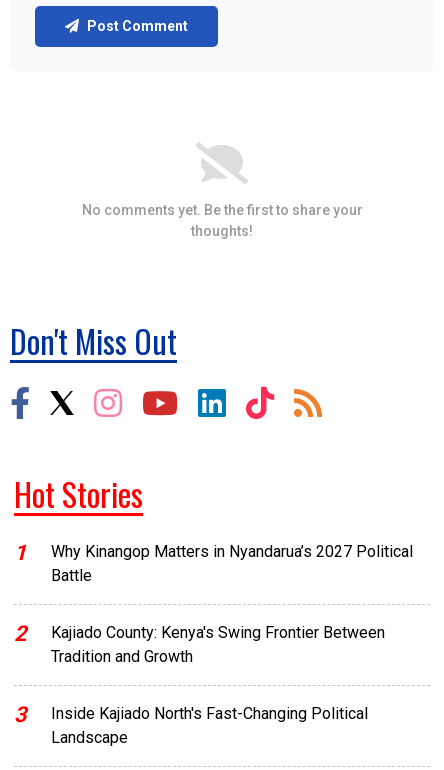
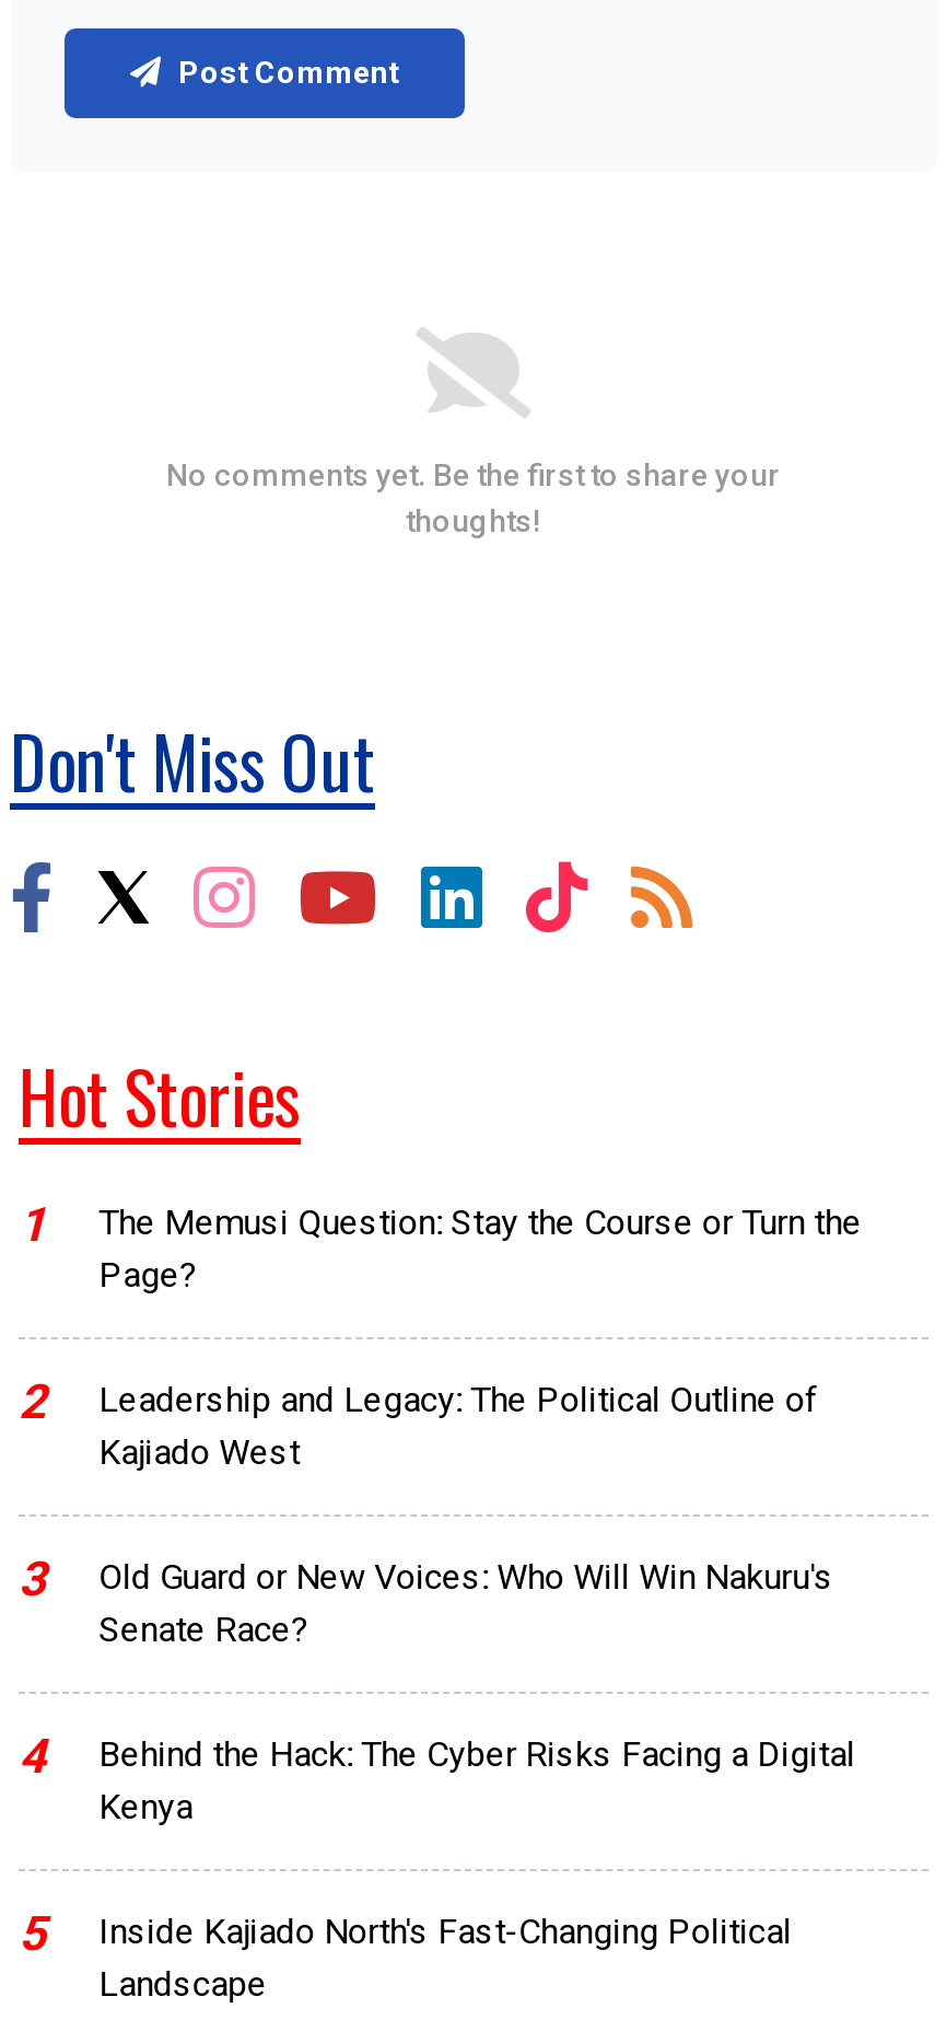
[51,542,413,585] Why Kinangop Matters in Nyandarua’s 2027 Political | Battle -> [99,1201,862,1295] The Memusi Question: Stay the Course or Turn the | Page?
[51,623,385,666] Kajiado County: Kenya's Swing Frontier Between | Tradition and Growth -> [99,1379,818,1473] Leadership and Legacy: The Political Outline of | Kajiado West
none -> [19,1556,856,1961] Old Guard or New Voices: Who Will Win Nakuru's | Senate Race? | 4 | Behind the Hack: The Cyber Risks Facing a Digital | Kenya | 5

